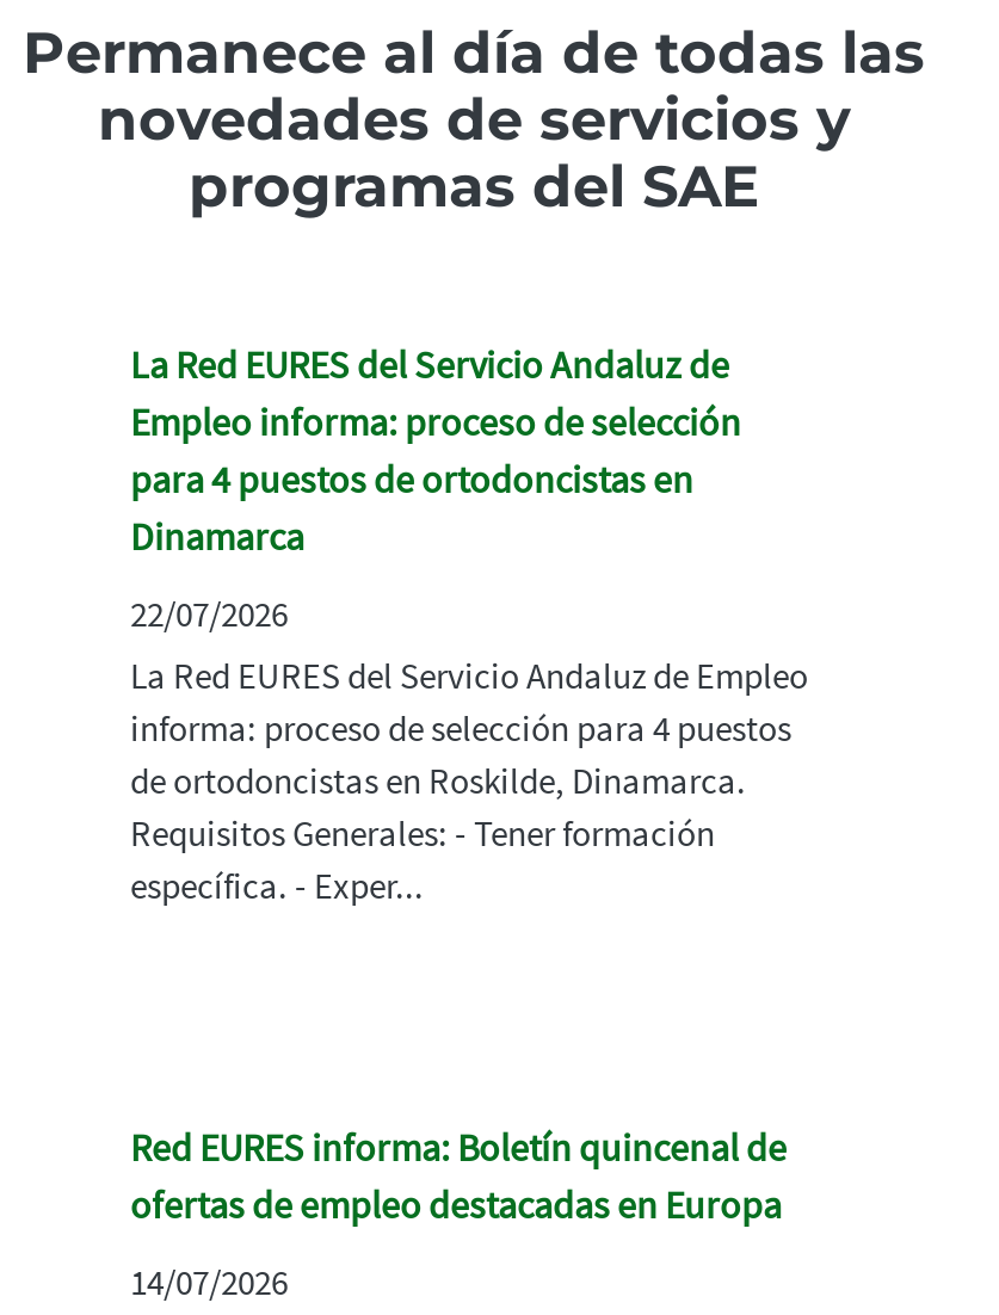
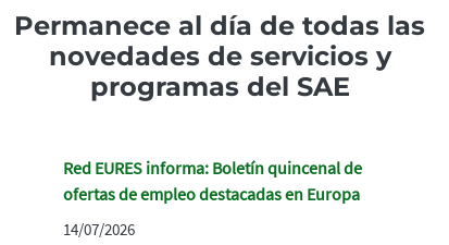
[130,341,808,909] La Red EURES del Servicio Andaluz de | Empleo informa: proceso de selección | para 4 puestos de ortodoncistas en | Dinamarca | 22/07/2026 | La Red EURES del Servicio Andaluz de Empleo | informa: proceso de selección para 4 puestos | de ortodoncistas en Roskilde, Dinamarca. | Requisitos Generales: - Tener formación | específica. - Exper... -> none

